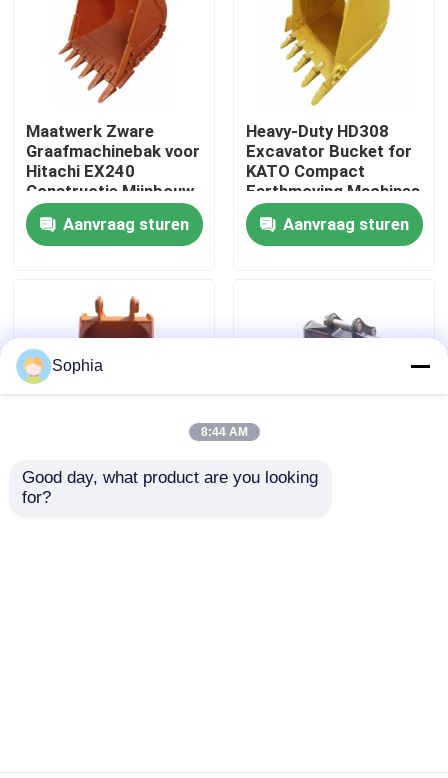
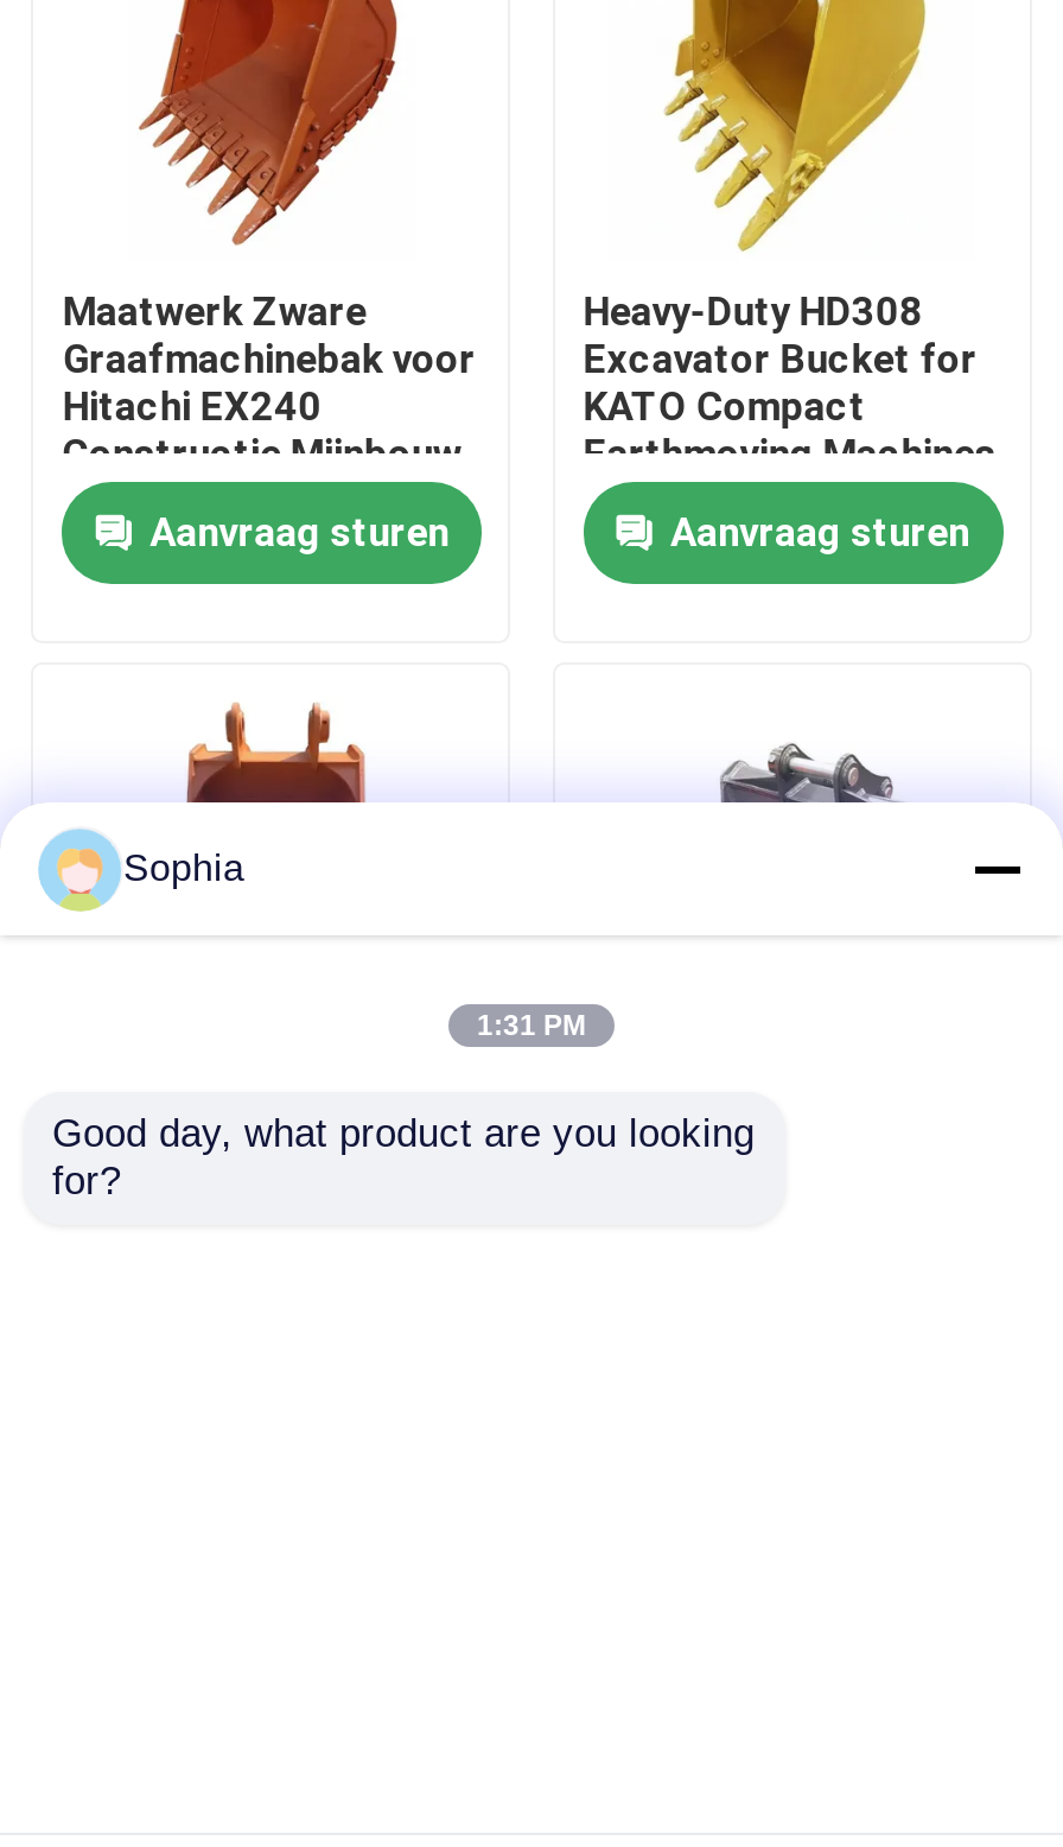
[200,425,247,439] 8:44 AM -> [477,1009,586,1042] 1:31 PM

